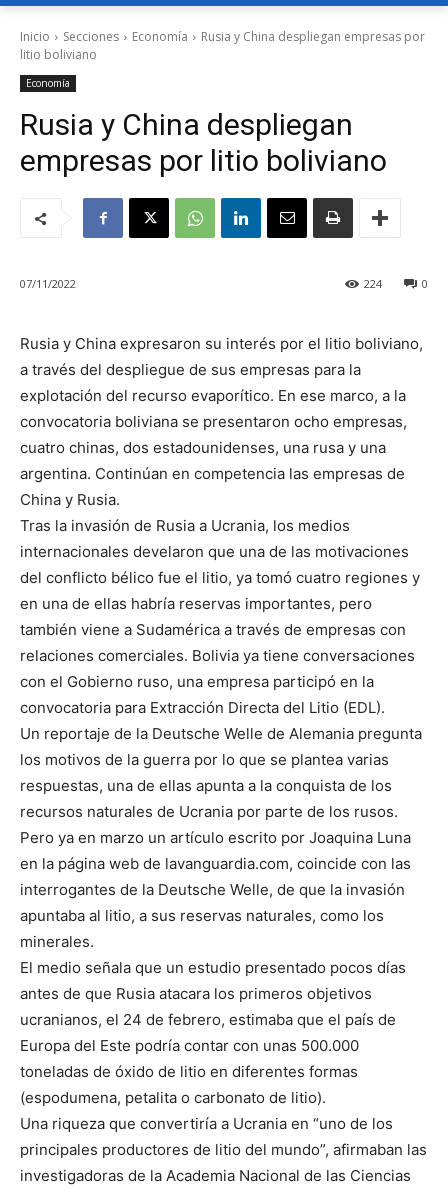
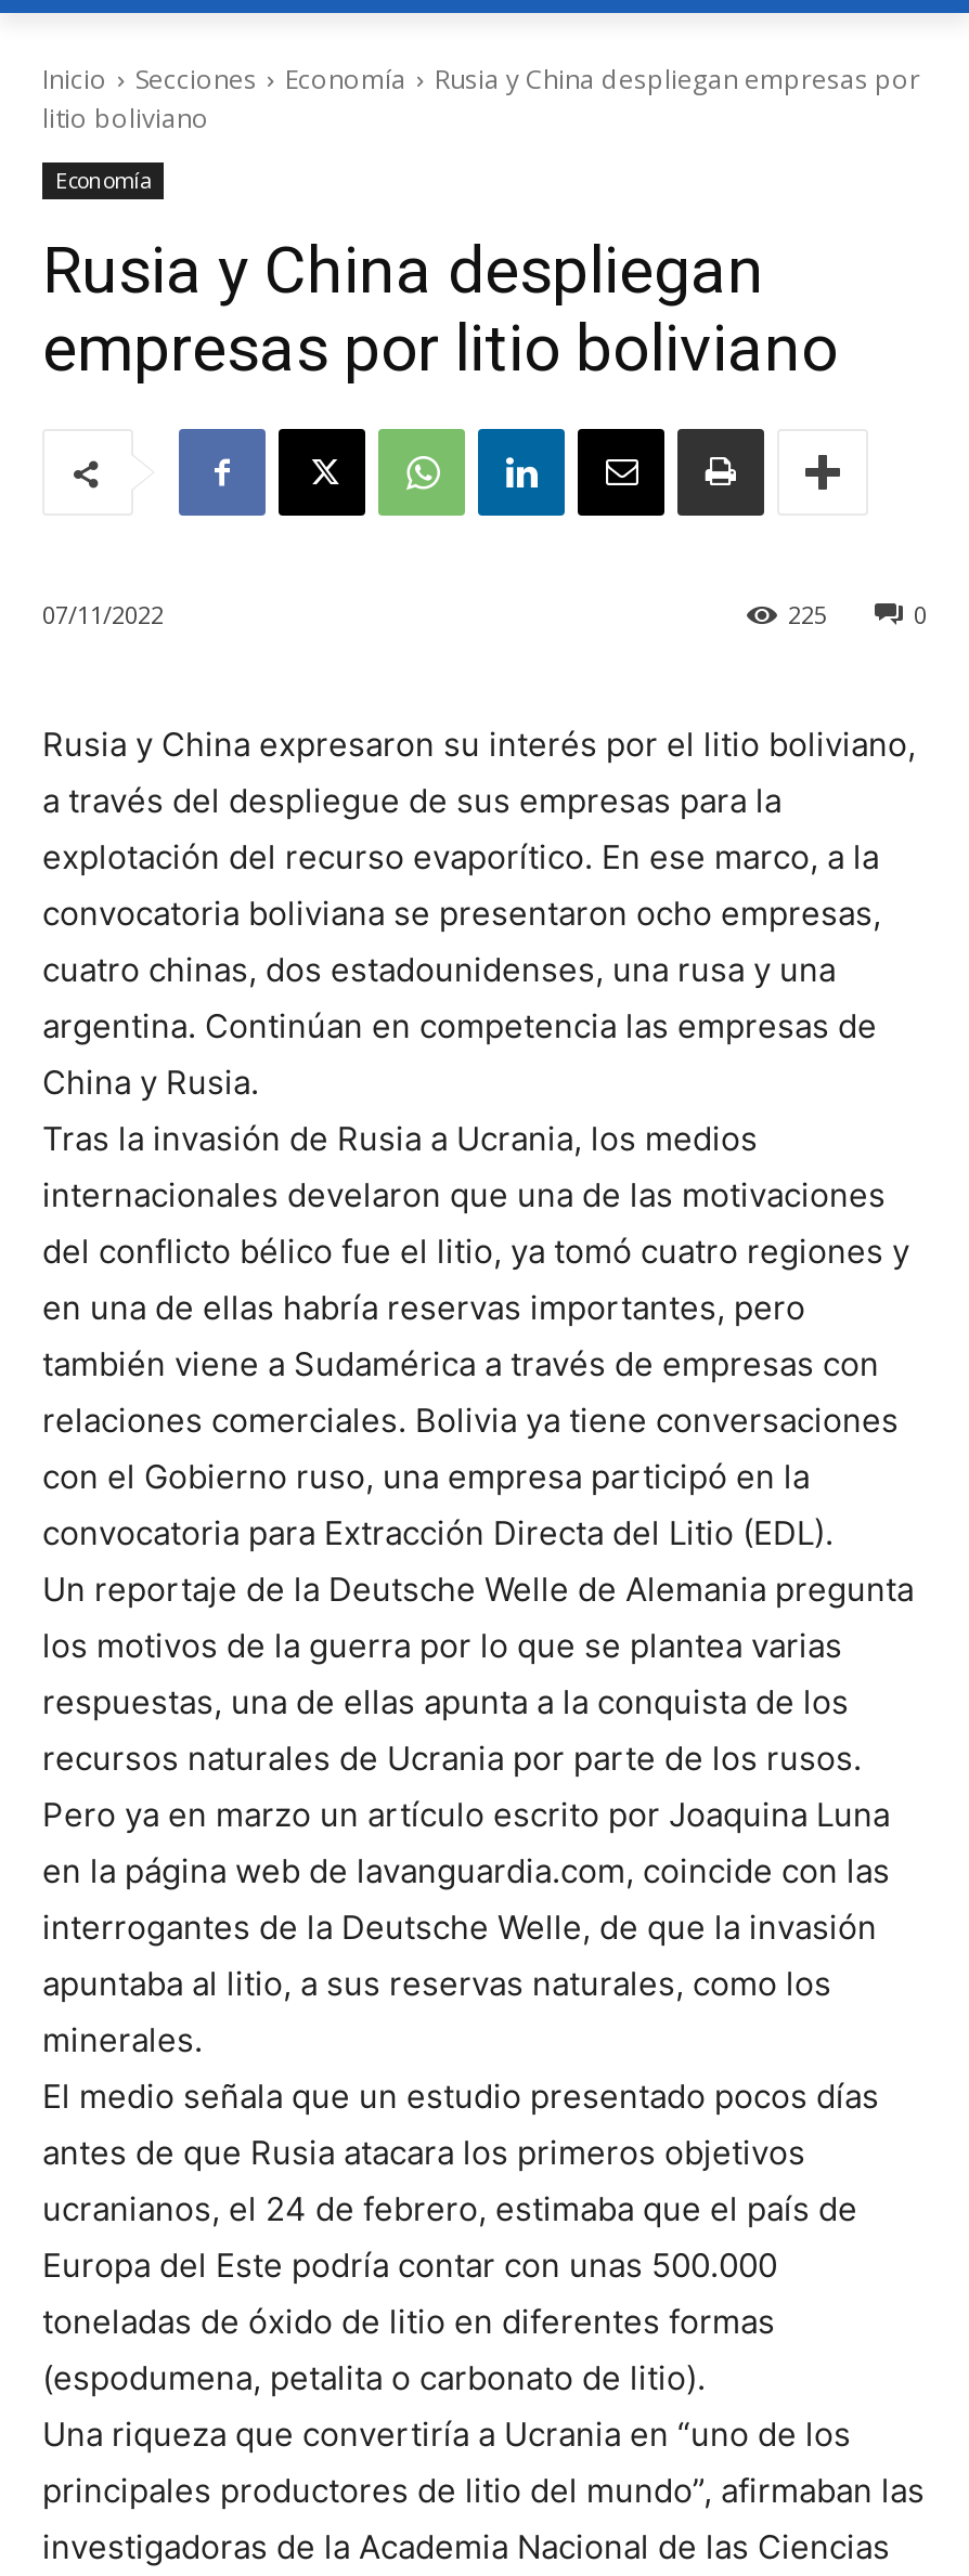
[364,276,382,291] 224 -> [788,598,827,631] 225

